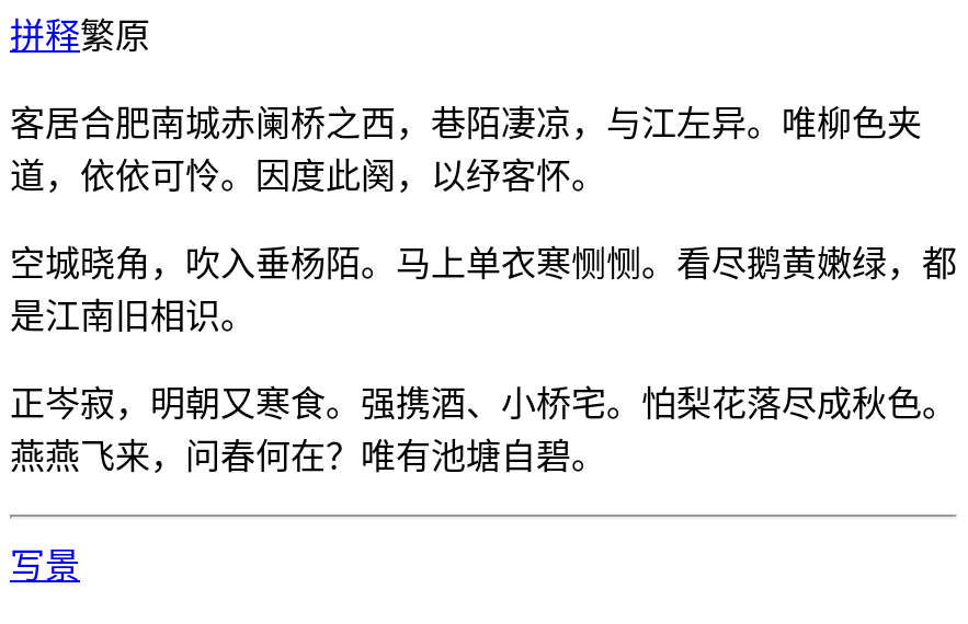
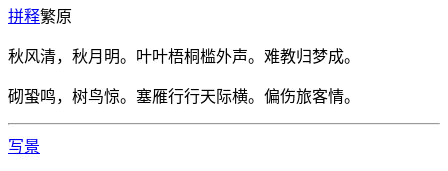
[10,106,957,476] 客居合肥南城赤阑桥之西，巷陌凄凉，与江左异。唯柳色夹 | 道，依依可怜。因度此阕，以纾客怀。 | 空城晓角，吹入垂杨陌。马上单衣寒恻恻。看尽鹅黄嫩绿，都 | 是江南旧相识。 | 正岑寂，明朝又寒食。强携酒、小桥宅。怕梨花落尽成秋色。 | 燕燕飞来，问春何在？唯有池塘自碧。 -> [8,48,360,105] 秋风清，秋月明。叶叶梧桐槛外声。难教归梦成。 | 砌蛩鸣，树鸟惊。塞雁行行天际横。偏伤旅客情。

